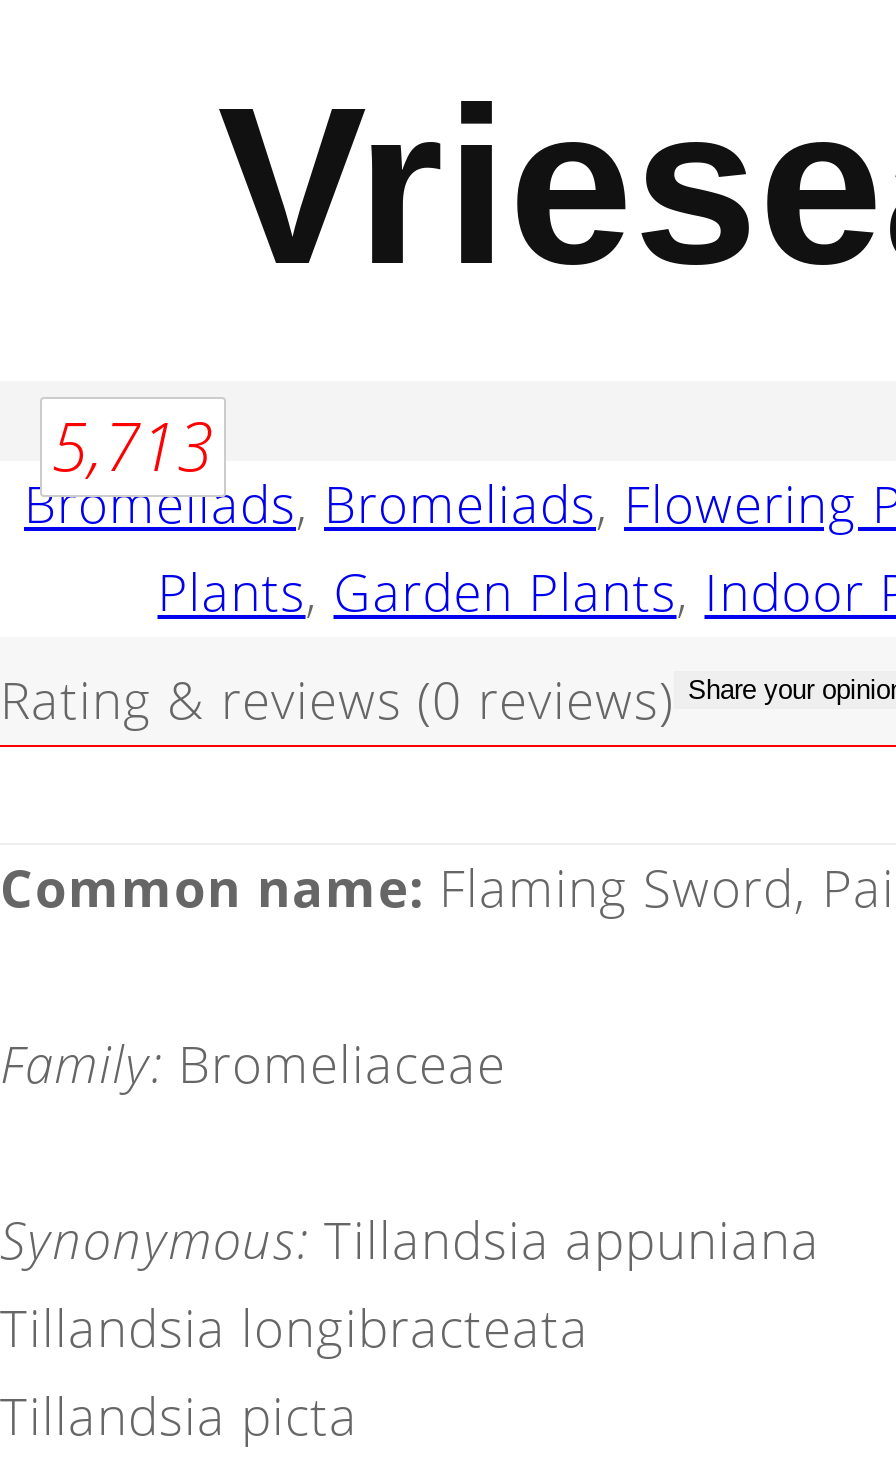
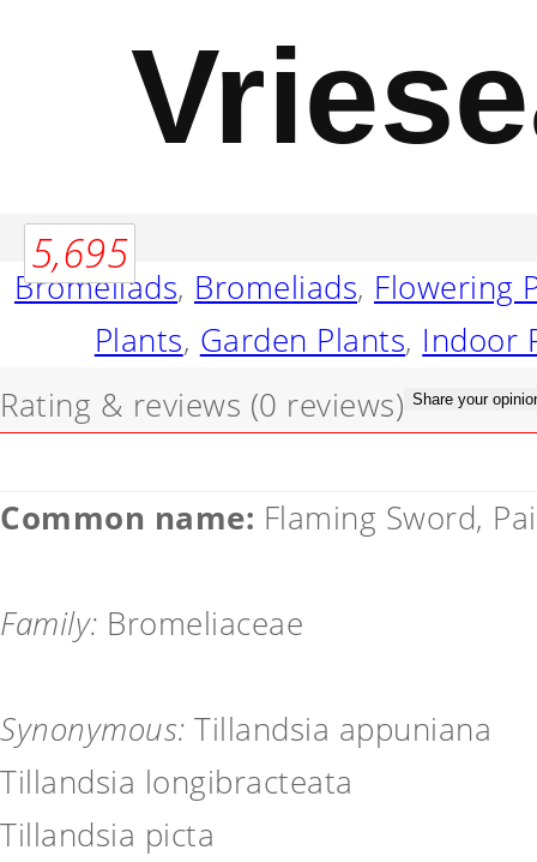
[51,399,214,491] 5,713 -> [31,225,128,280] 5,695

